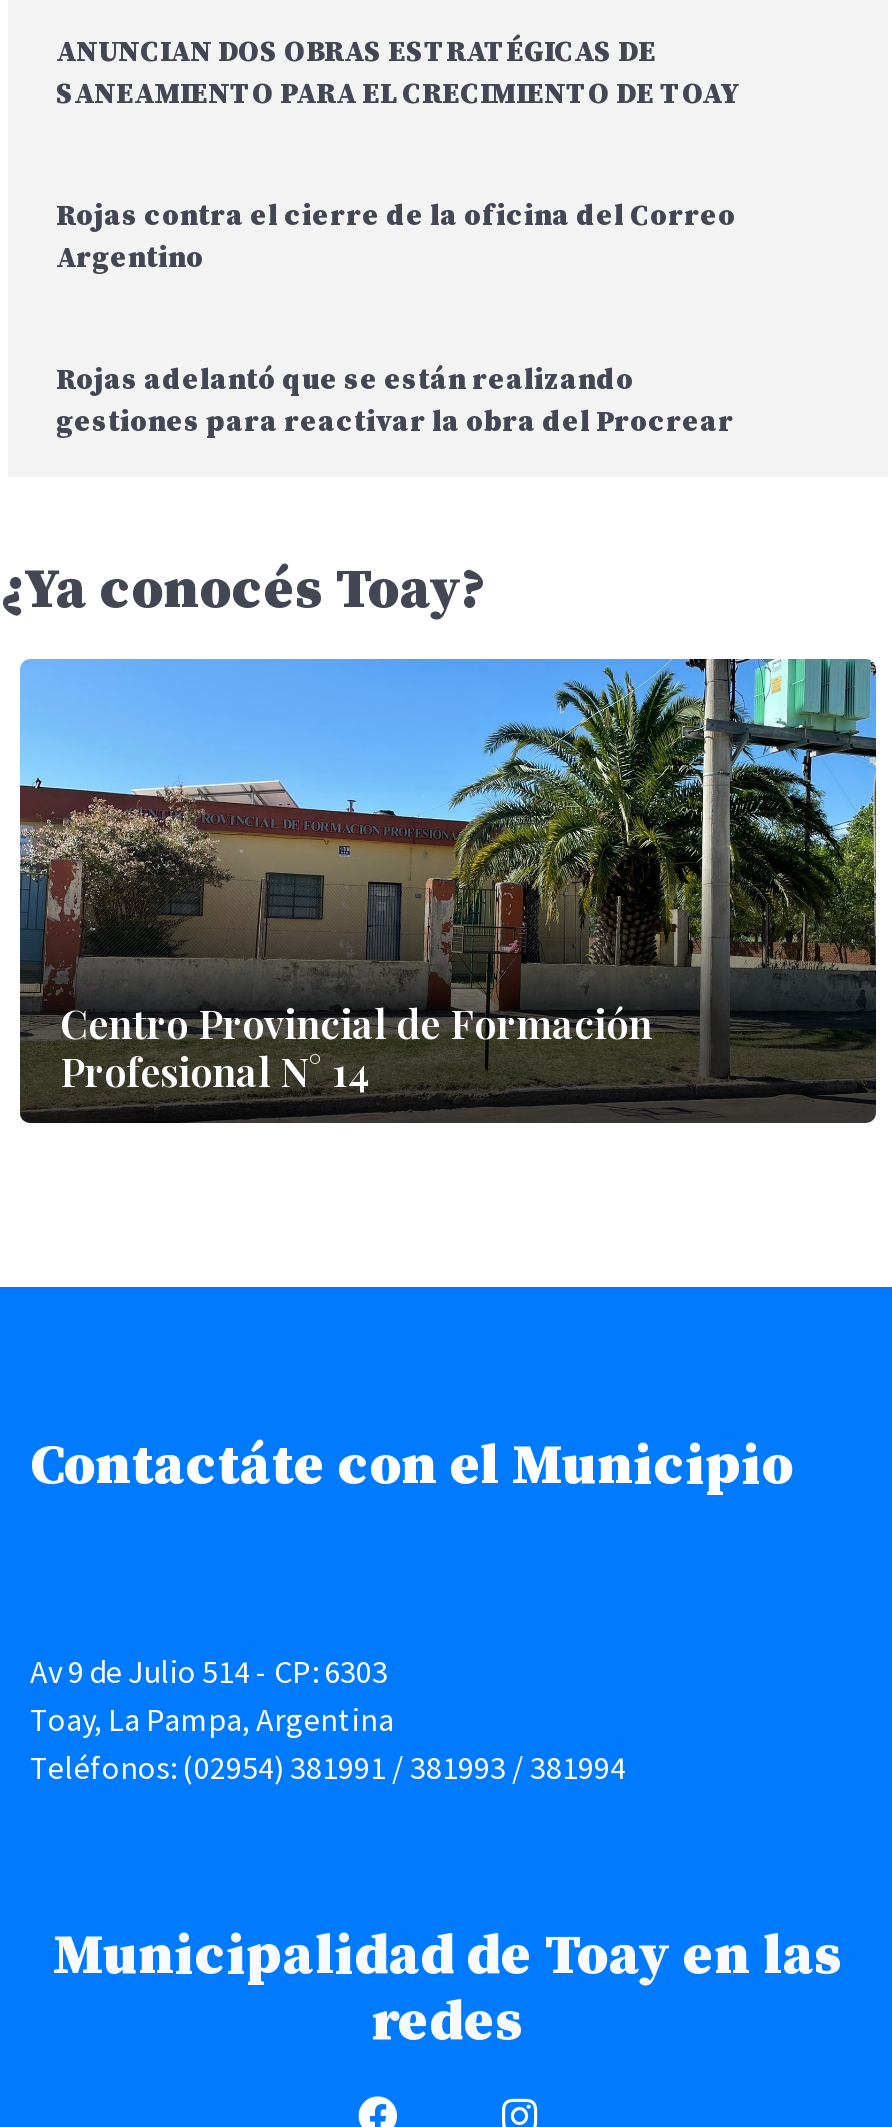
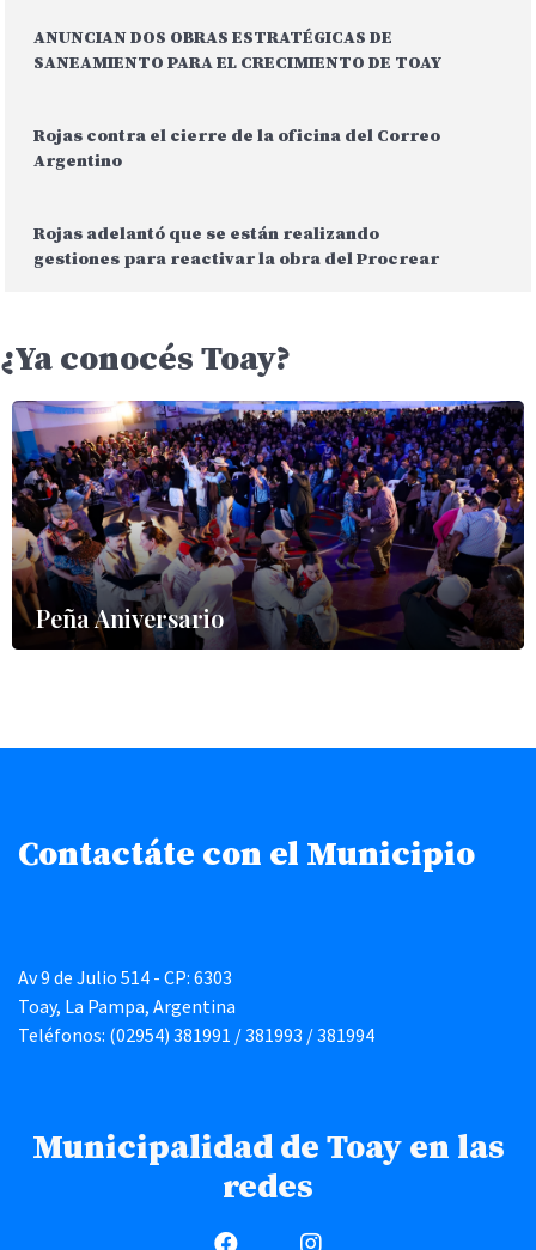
[18,657,878,1123] [image] | Centro Provincial de Formación | Profesional N° 14 -> [11,400,525,650] [image] | Peña Aniversario

